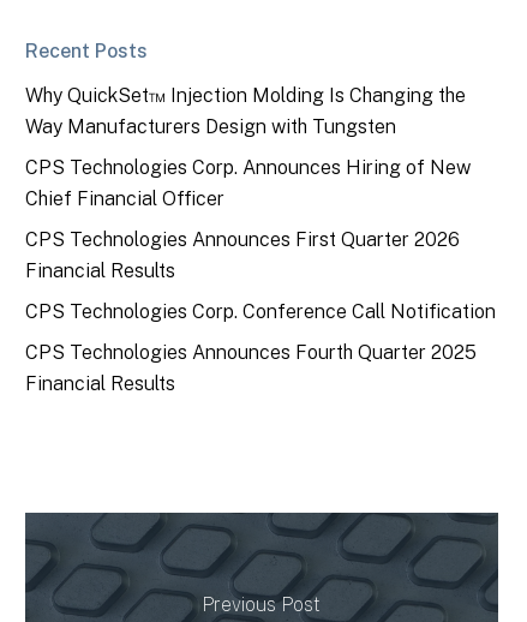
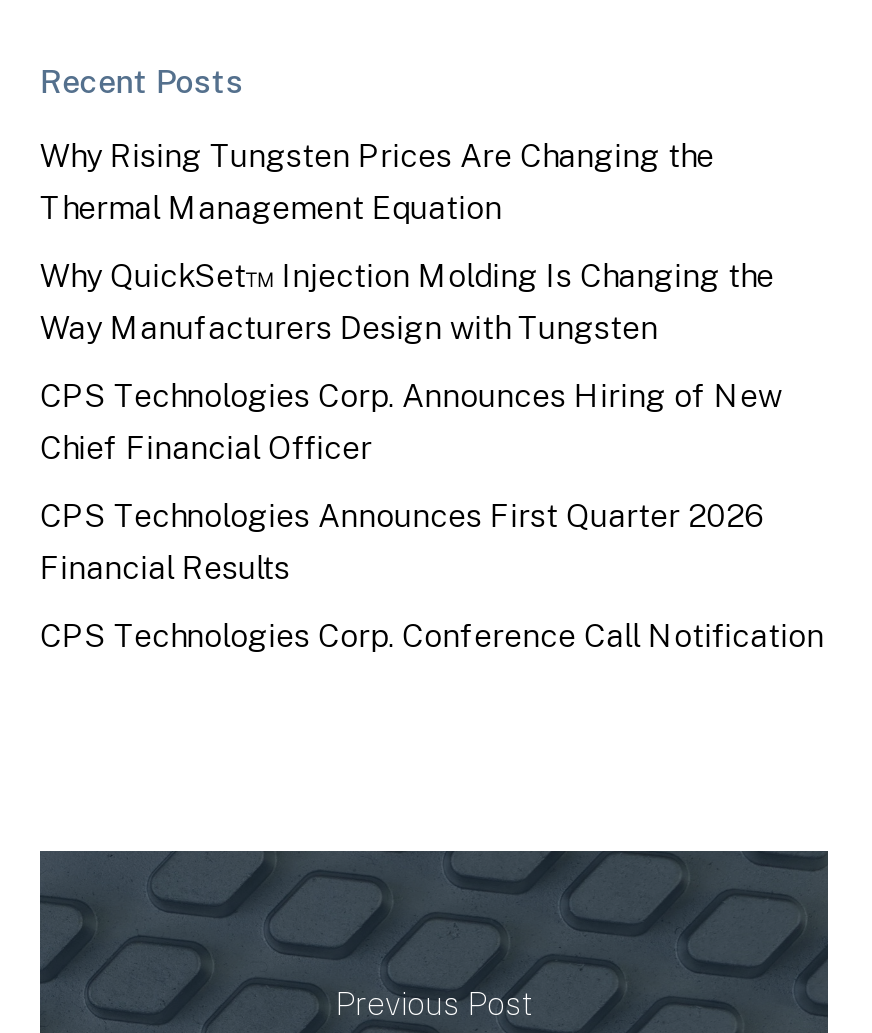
none -> [40,137,714,227] Why Rising Tungsten Prices Are Changing the | Thermal Management Equation
moved [25,84,496,323] -> [40,257,824,655]: Why QuickSet™ Injection Molding Is Changing the | Way Manufacturers Design with Tungsten | CPS Technologies Corp. Announces Hiring of New | Chief Financial Officer | CPS Technologies Announces First Quarter 2026 | Financial Results | CPS Technologies Corp. Conference Call Notification
[25,341,476,395] CPS Technologies Announces Fourth Quarter 2025 | Financial Results -> none

